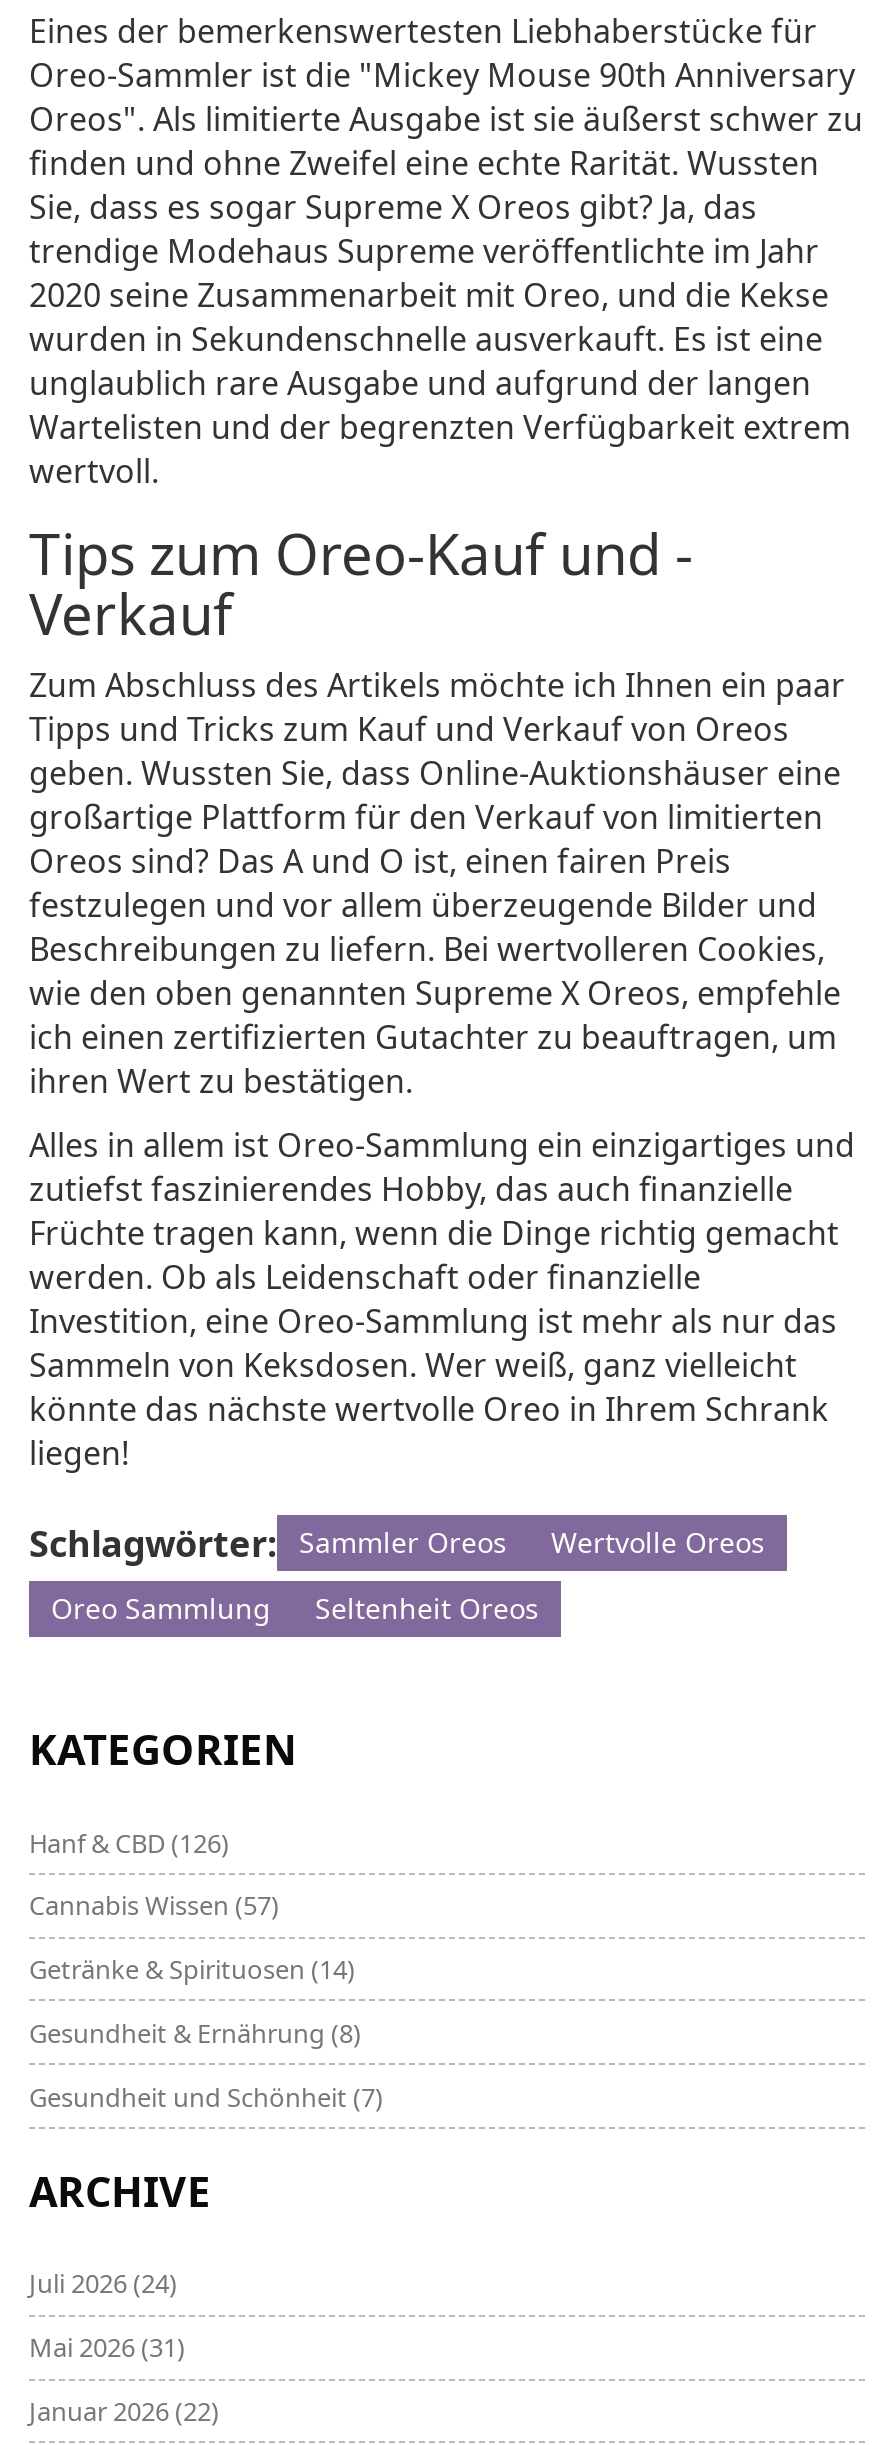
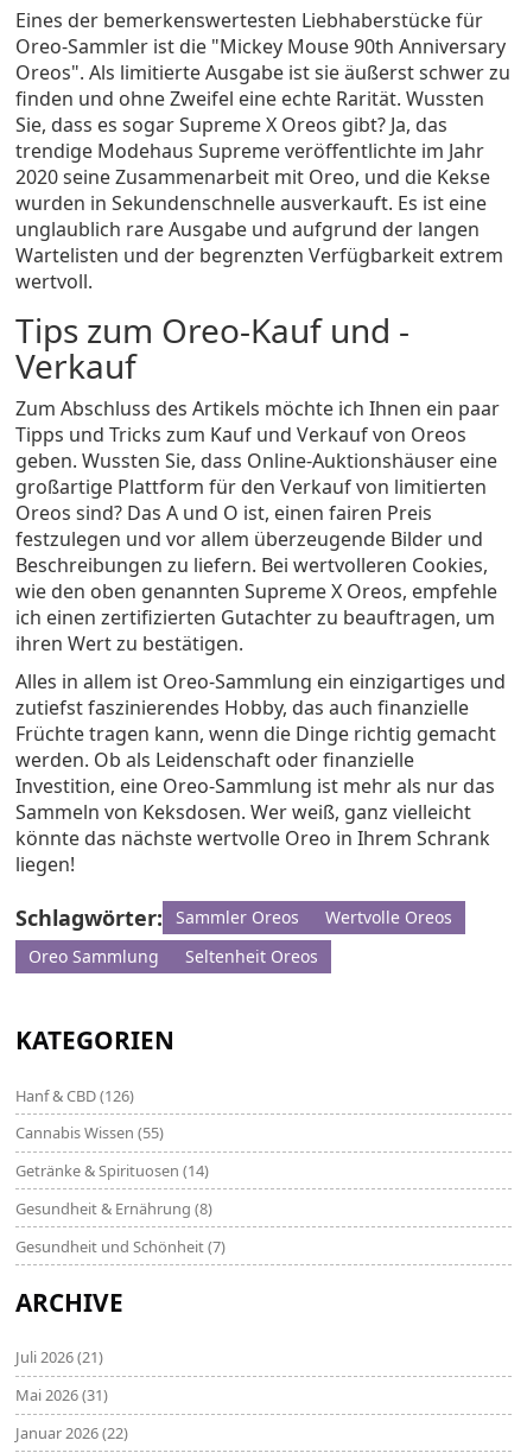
[29,1888,279,1924] Cannabis Wissen (57) -> [15,1122,164,1144] Cannabis Wissen (55)
[29,2266,177,2302] Juli 2026 (24) -> [15,1347,103,1368] Juli 2026 (21)

